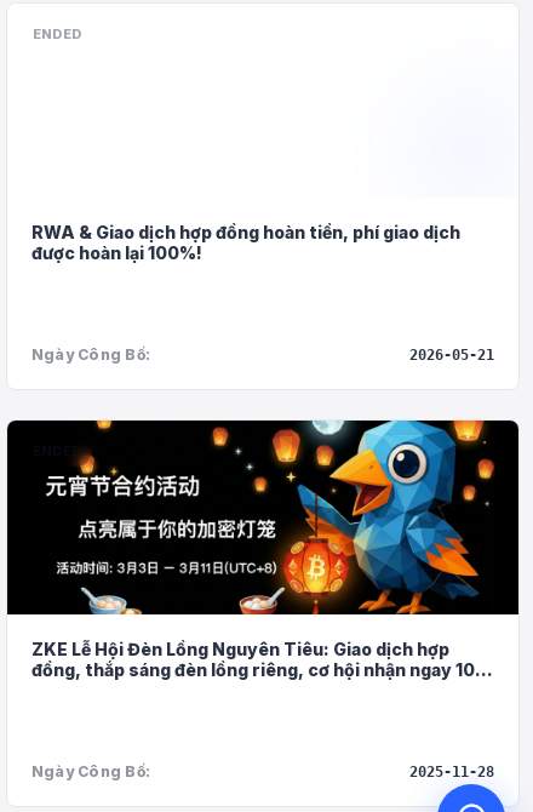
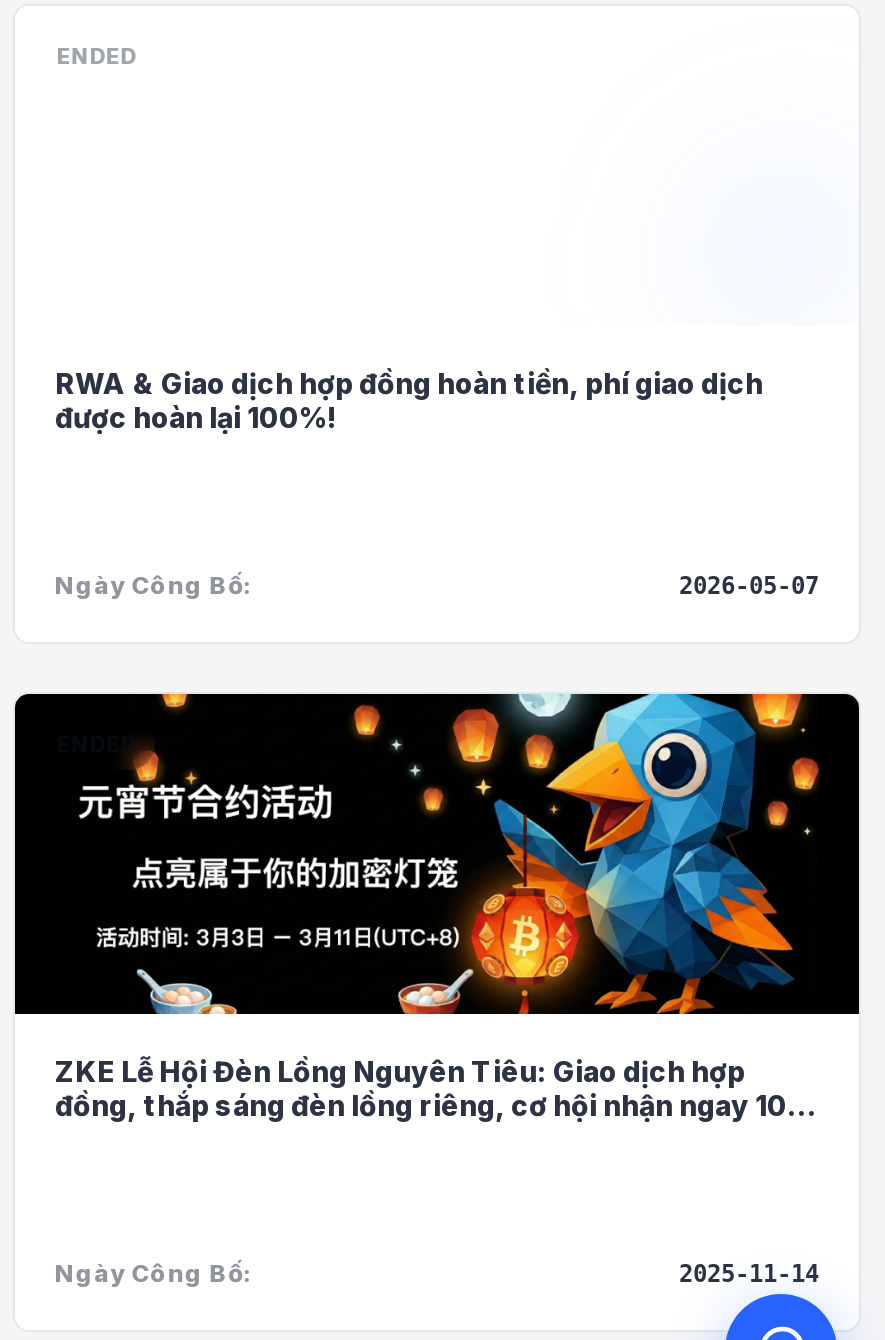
[409,347,494,364] 2026-05-21 -> [679,572,819,600] 2026-05-07
[409,764,494,780] 2025-11-28 -> [679,1260,819,1288] 2025-11-14

